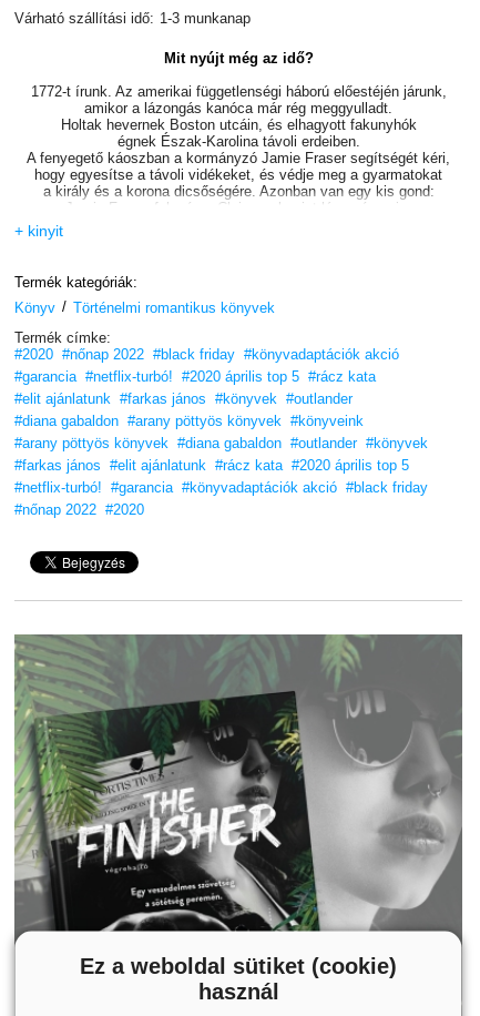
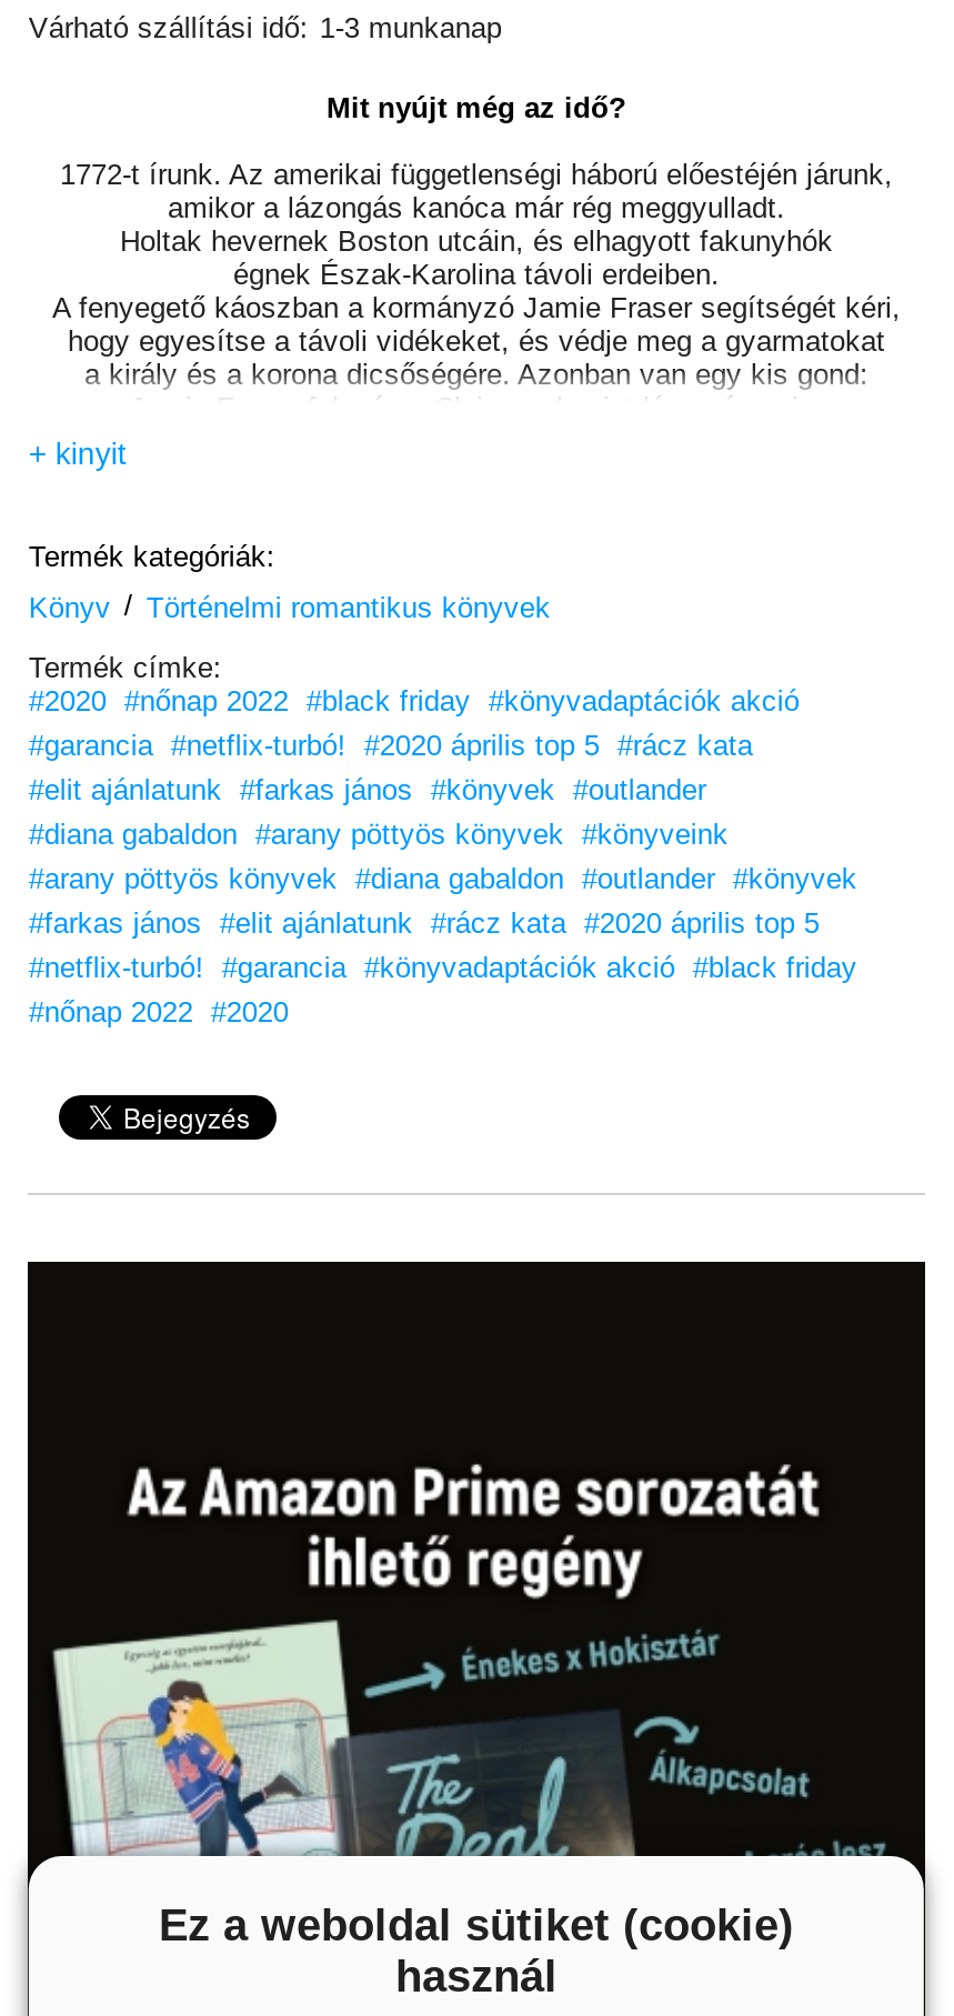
[13,633,463,936] [image] -> [26,1260,927,1879] [image]

